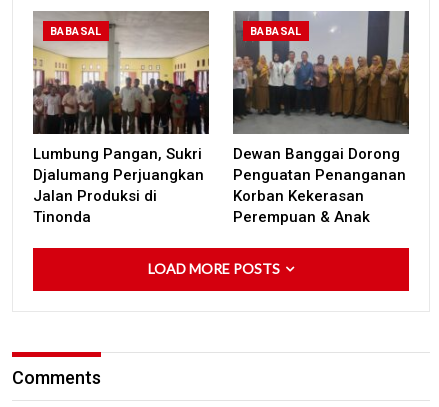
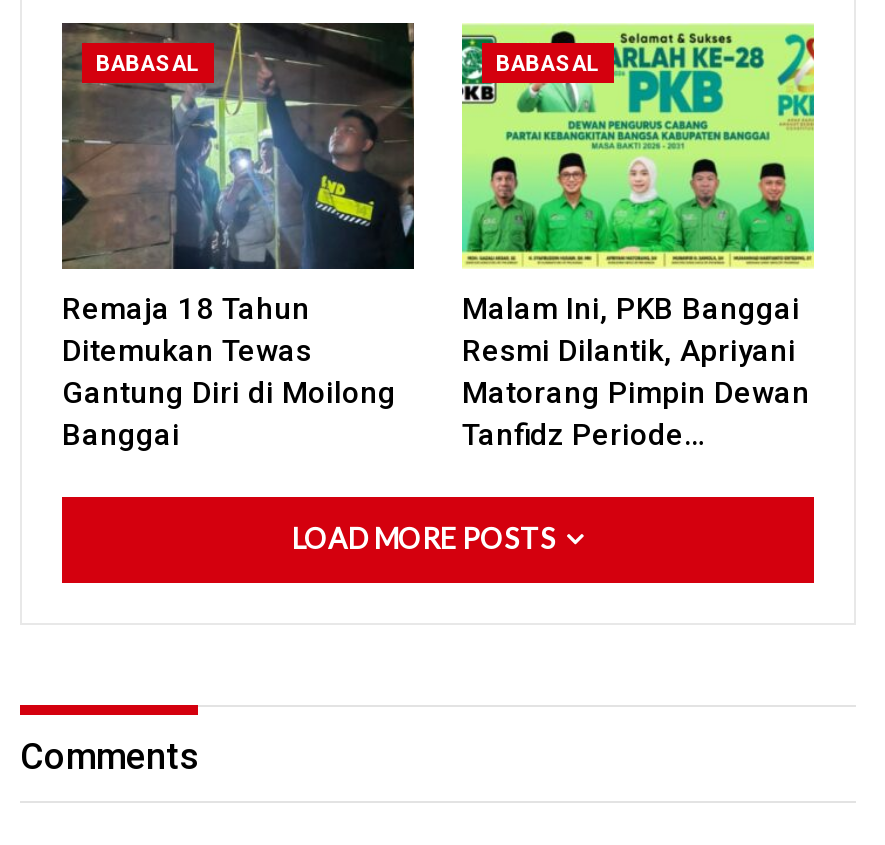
[32,10,210,226] [image] | Lumbung Pangan, Sukri | Djalumang Perjuangkan | Jalan Produksi di | Tinonda -> [60,21,416,453] [image] | Remaja 18 Tahun | Ditemukan Tewas | Gantung Diri di Moilong | Banggai
[232,10,410,226] [image] | Dewan Banggai Dorong | Penguatan Penanganan | Korban Kekerasan | Perempuan & Anak -> [460,23,816,453] [image] | Malam Ini, PKB Banggai | Resmi Dilantik, Apriyani | Matorang Pimpin Dewan | Tanfidz Periode…

